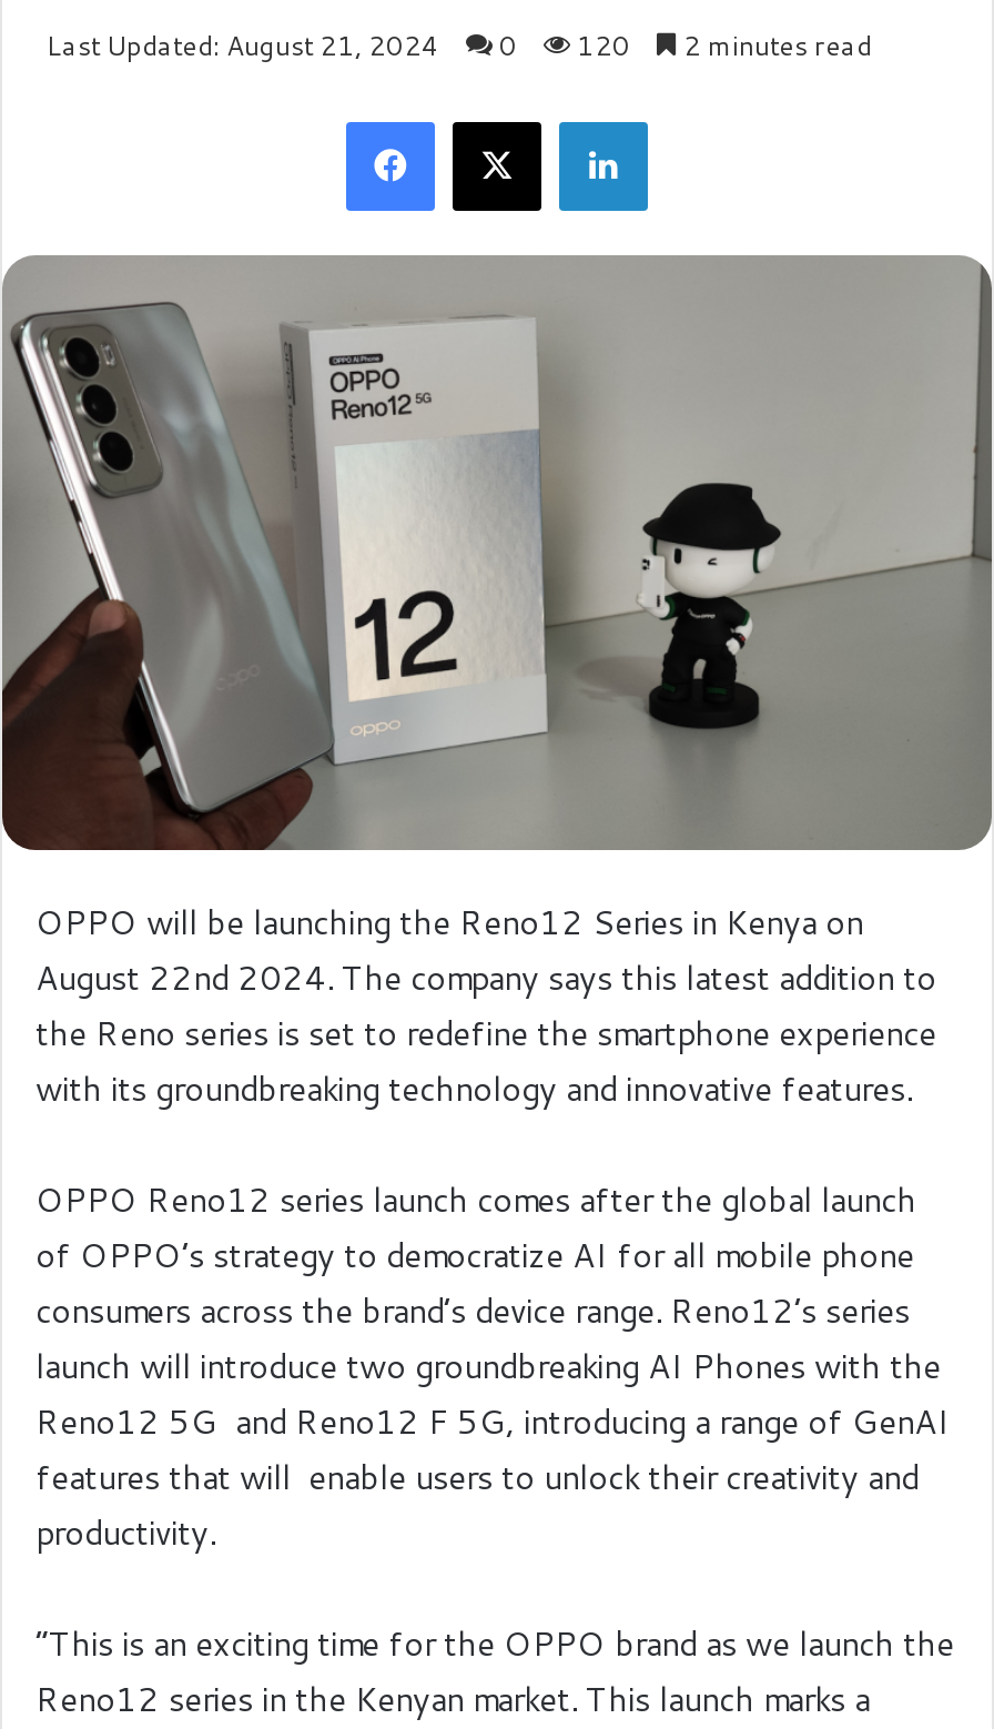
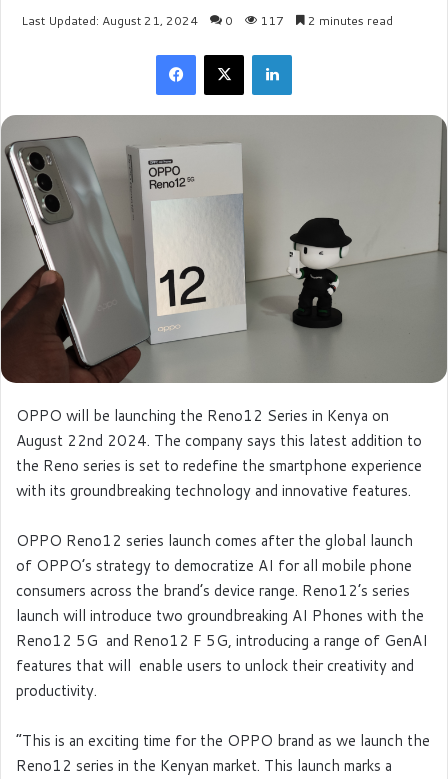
[570,26,630,63] 120 -> [257,12,284,29] 117

